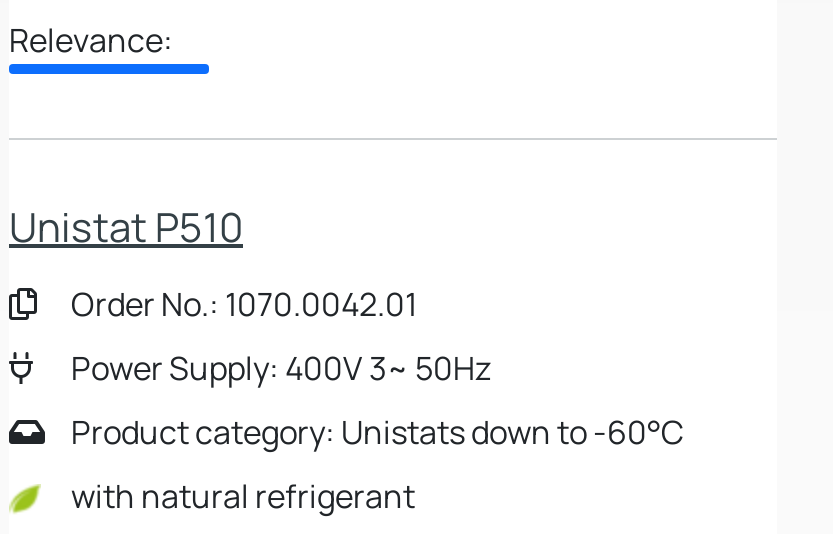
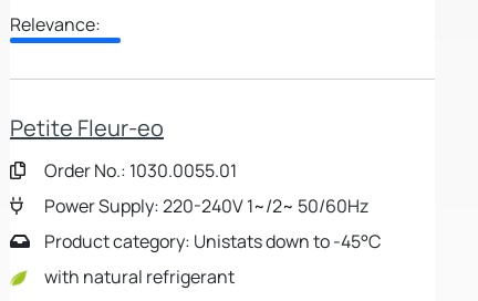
[9,201,243,255] Unistat P510 -> [10,113,164,143] Petite Fleur-eo
[65,282,417,326] Order No.: 1070.0042.01 -> [41,158,237,183] Order No.: 1030.0055.01
[65,346,491,390] Power Supply: 400V 3~ 50Hz -> [41,194,368,218] Power Supply: 220-240V 1~/2~ 50/60Hz
[65,410,683,454] Product category: Unistats down to -60°C -> [41,229,381,254] Product category: Unistats down to -45°C

